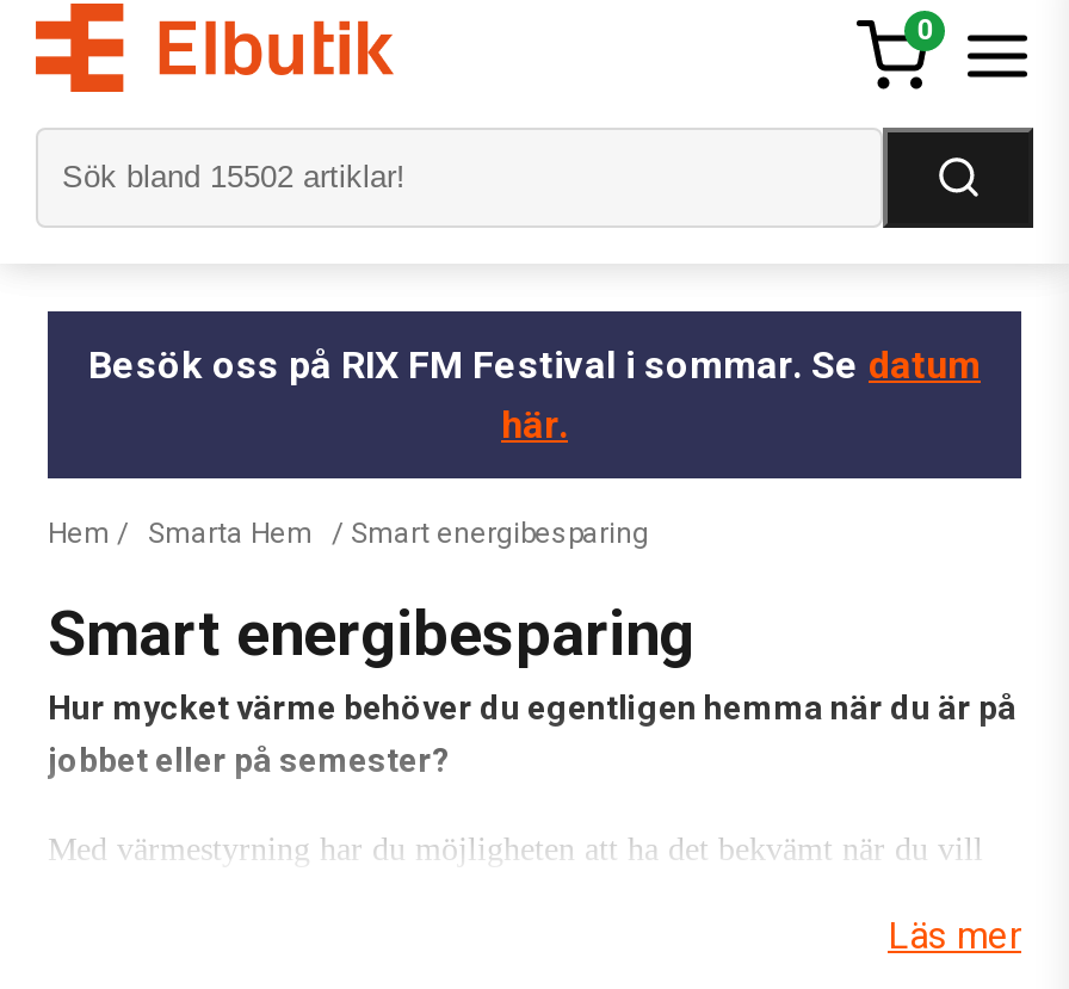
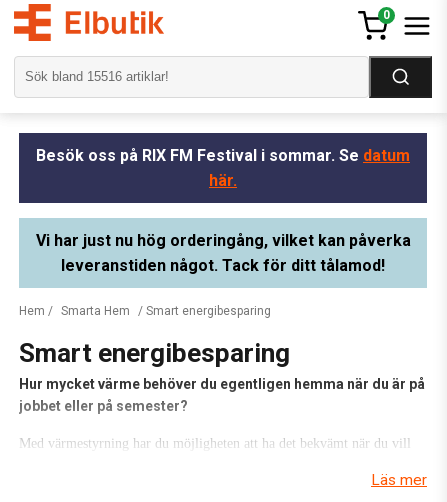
none -> [19,218,427,288] [image] | Vi har just nu hög orderingång, vilket kan påverka | leveranstiden något. Tack för ditt tålamod!

